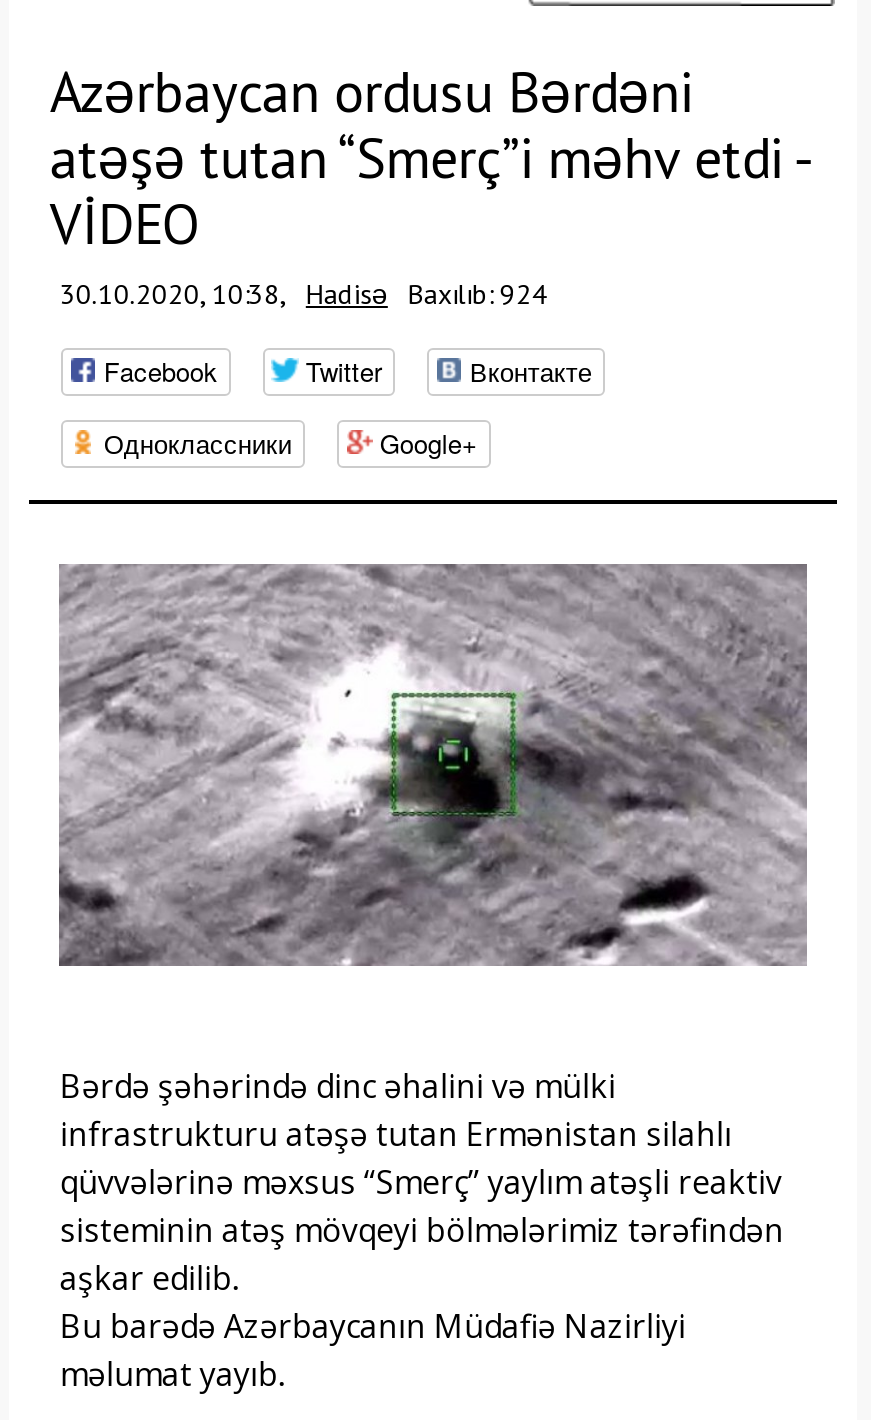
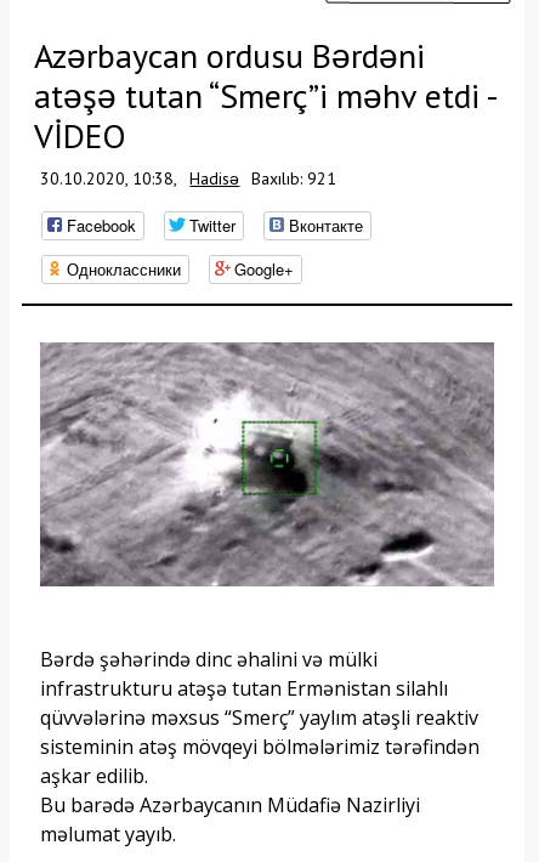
[60,276,548,312] 30.10.2020, 10:38, Hadisə Baxılıb: 924 -> [41,168,337,189] 30.10.2020, 10:38, Hadisə Baxılıb: 921

